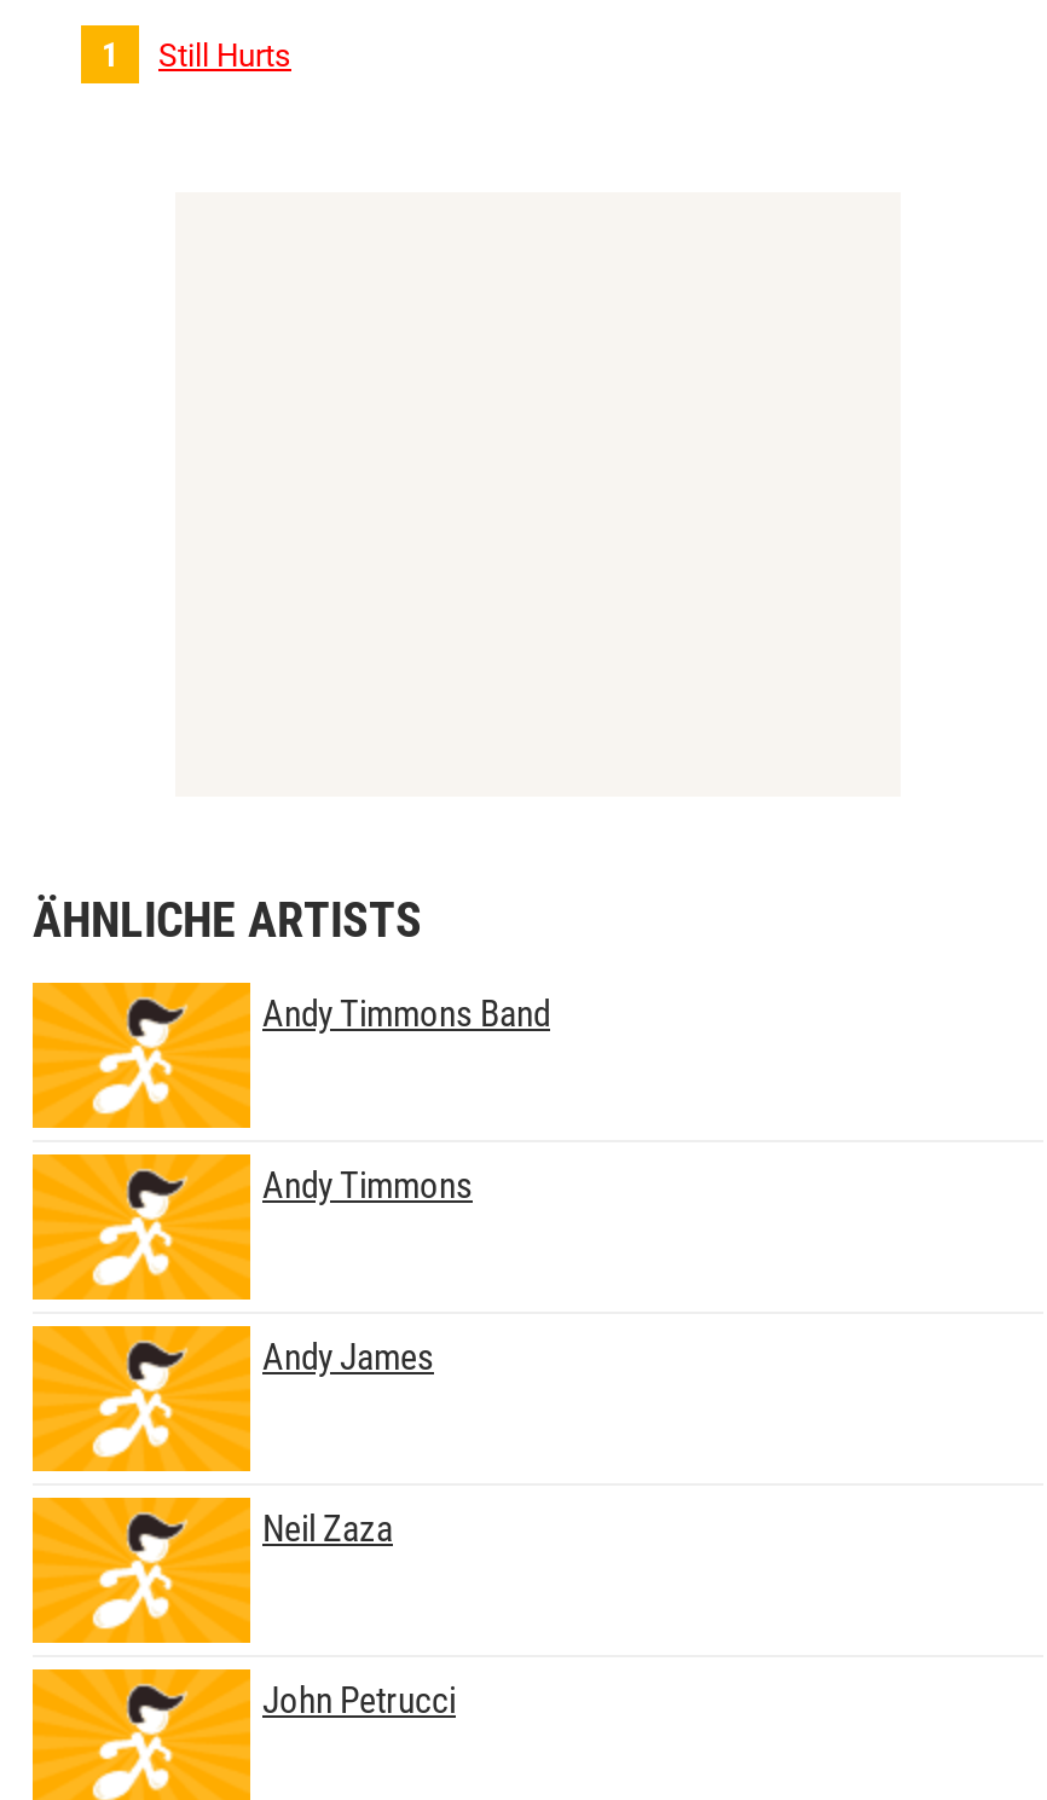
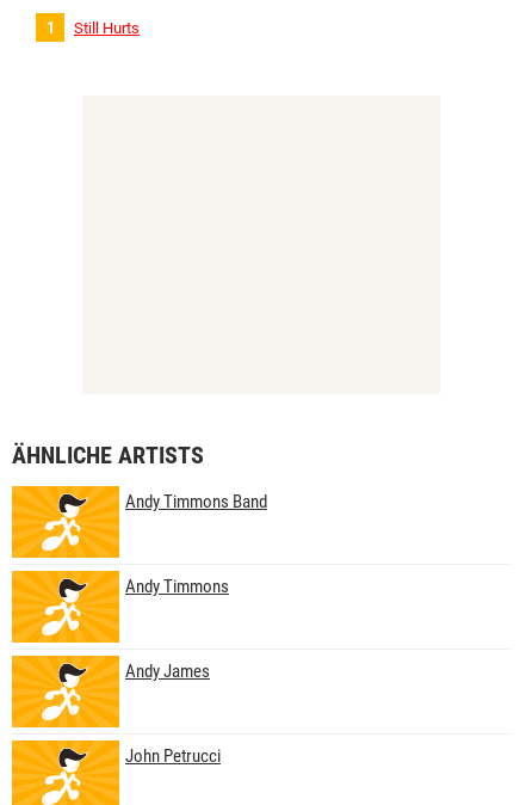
[262,1507,393,1551] Neil Zaza -> none

